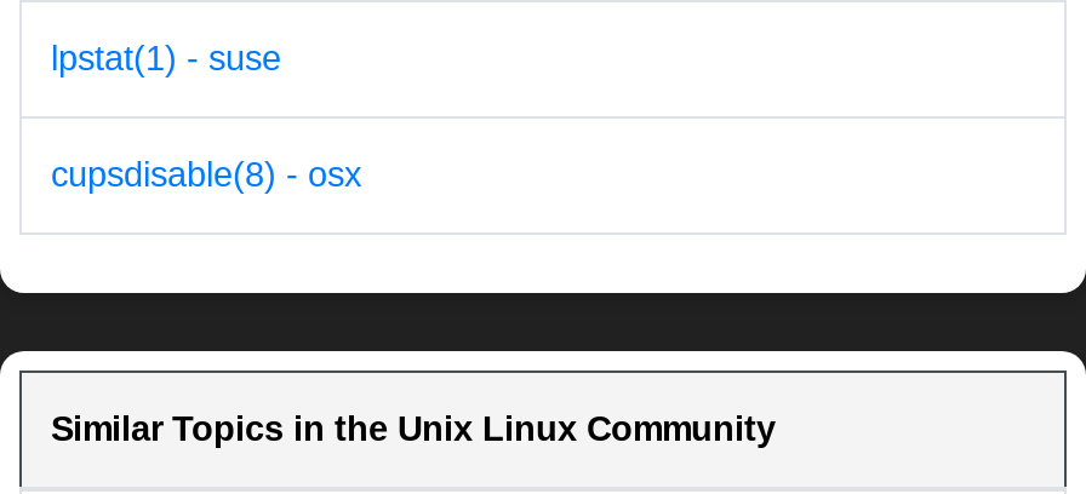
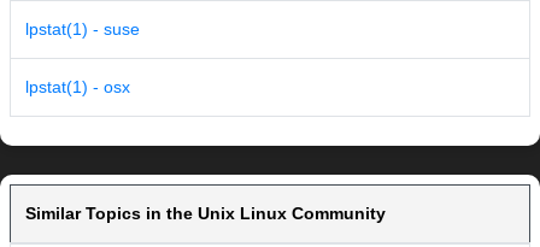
[51,156,361,194] cupsdisable(8) - osx -> [25,77,130,97] lpstat(1) - osx

